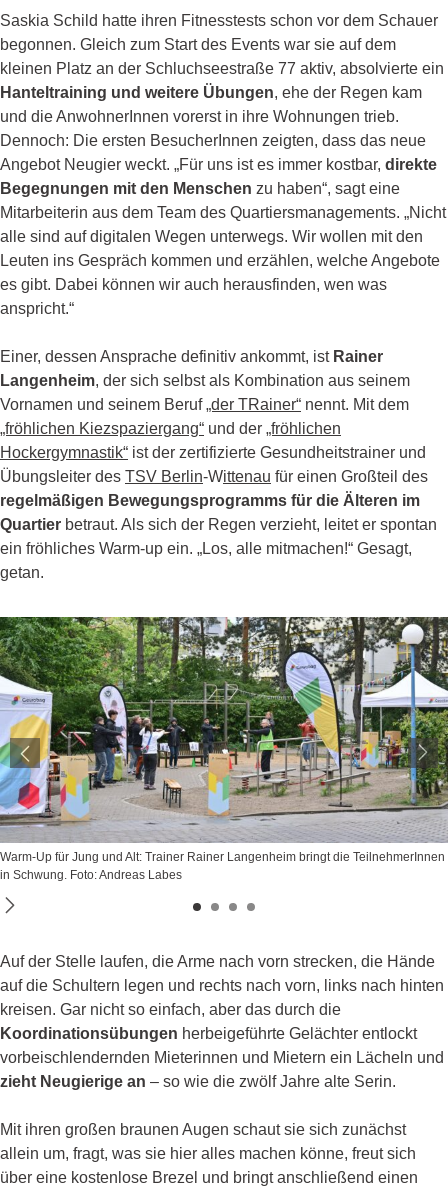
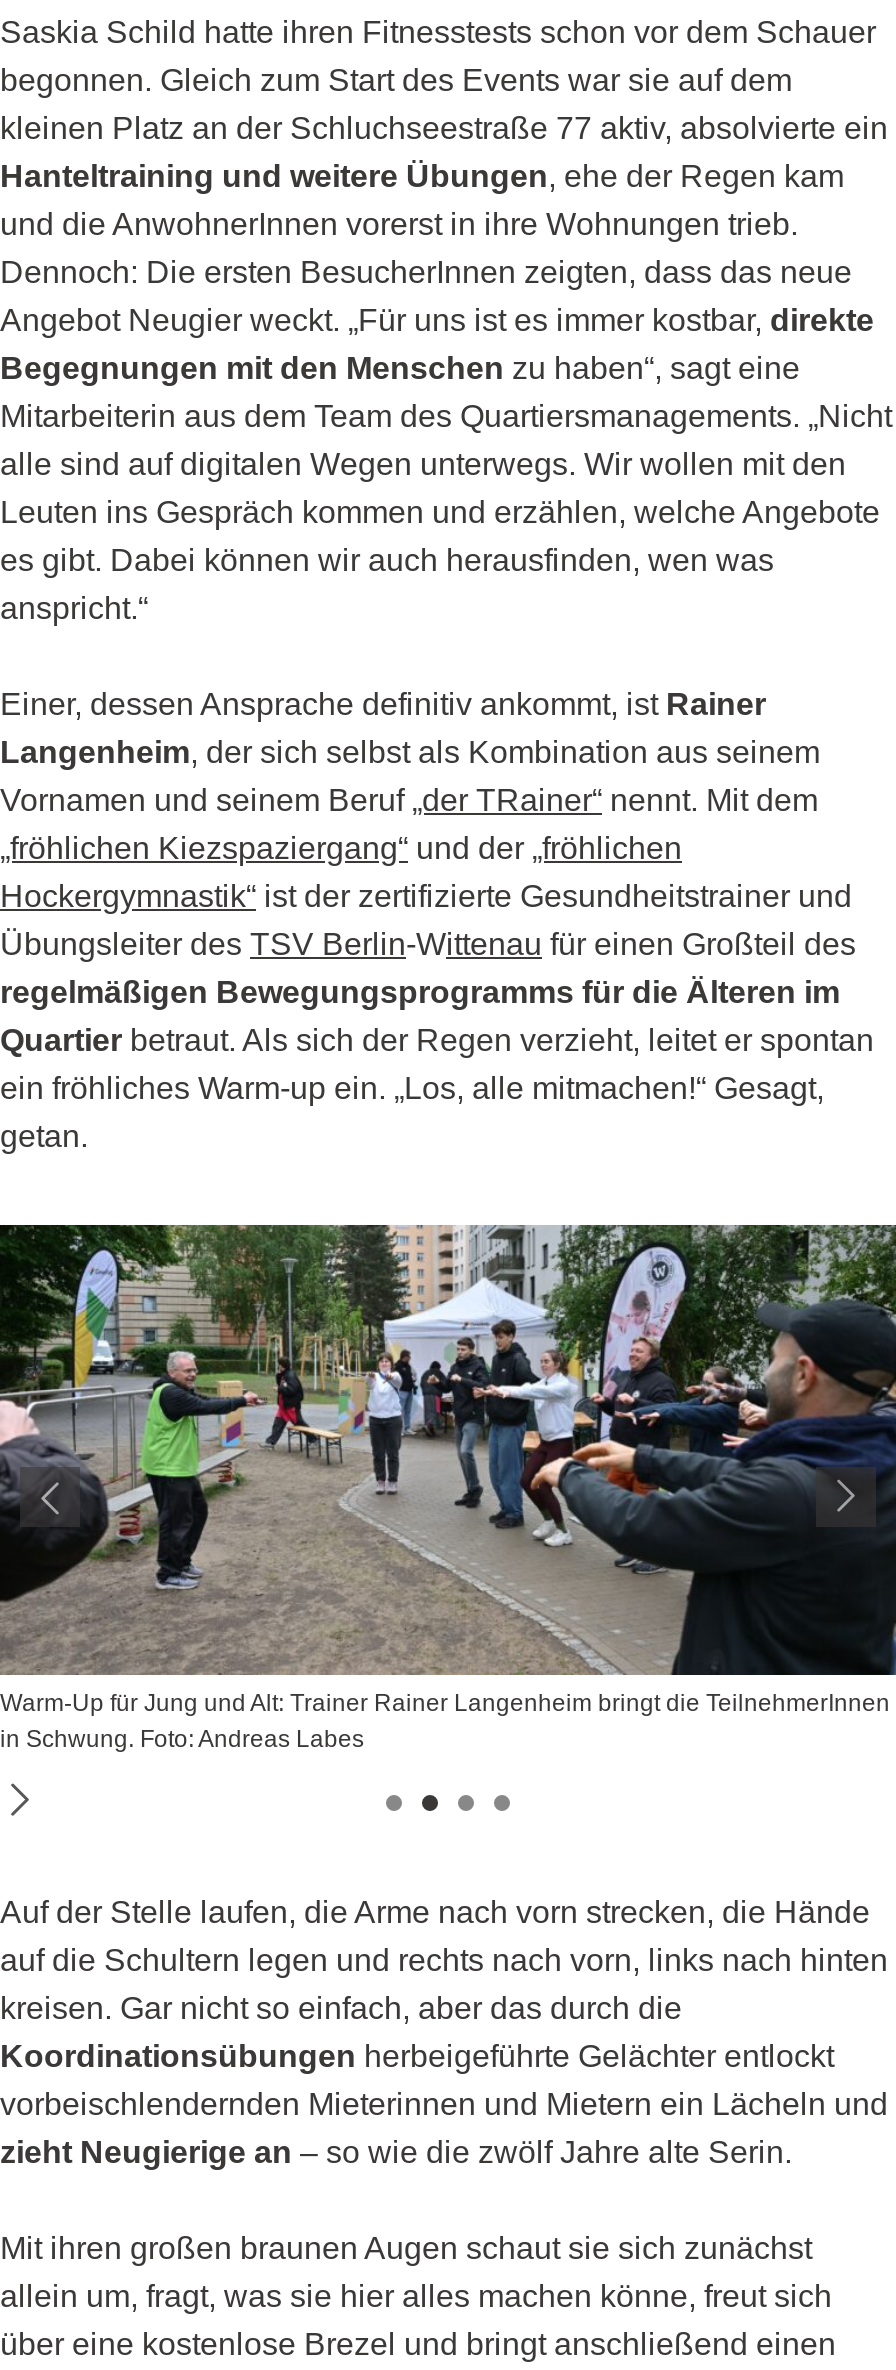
[3,616,445,842] [image] -> [6,1224,890,1676] [image]

